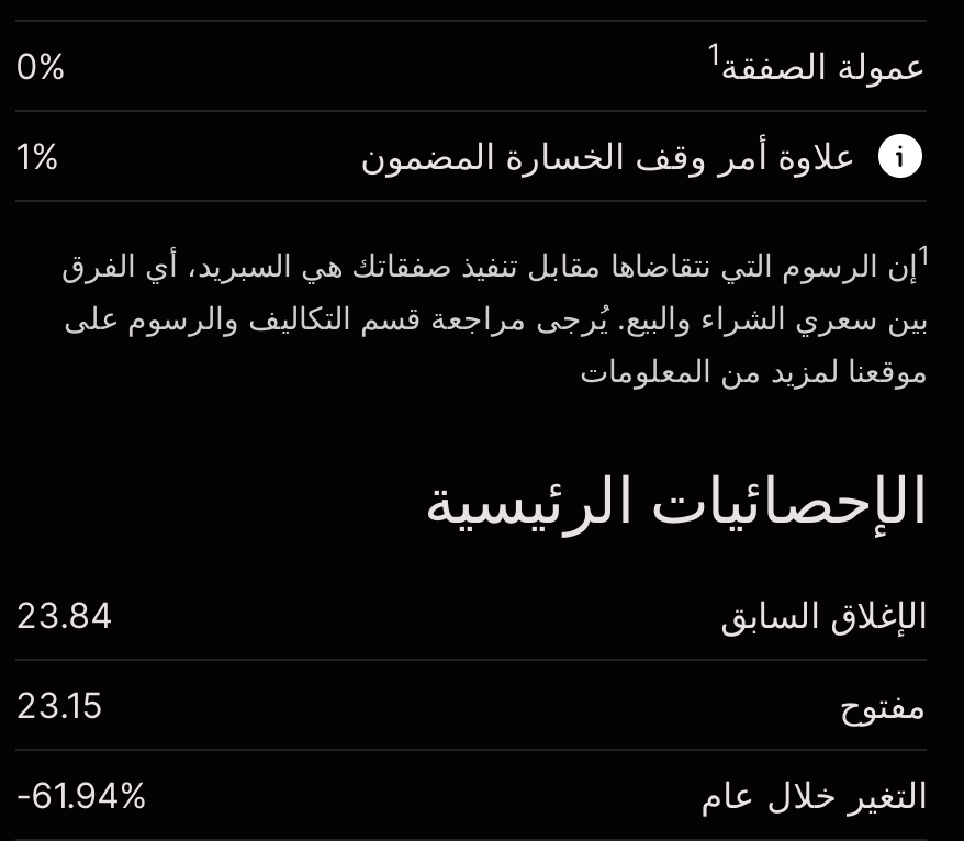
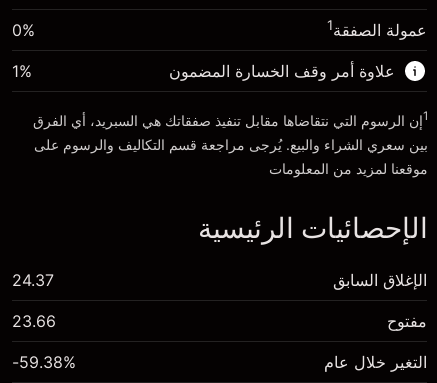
[16,593,112,637] 23.84 -> [12,270,54,290] 24.37
[16,683,103,727] 23.15 -> [12,311,56,331] 23.66
[16,773,147,817] -61.94% -> [12,352,76,372] -59.38%

